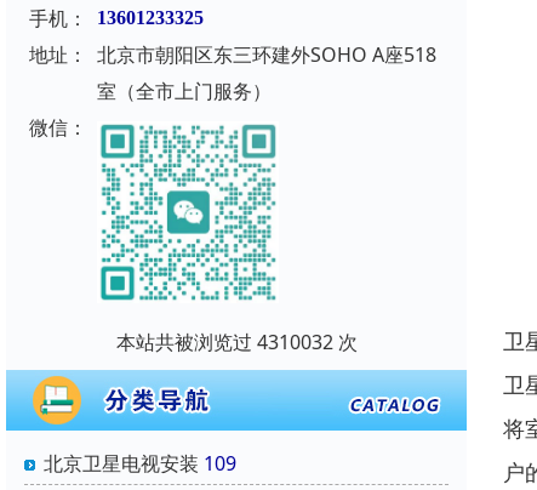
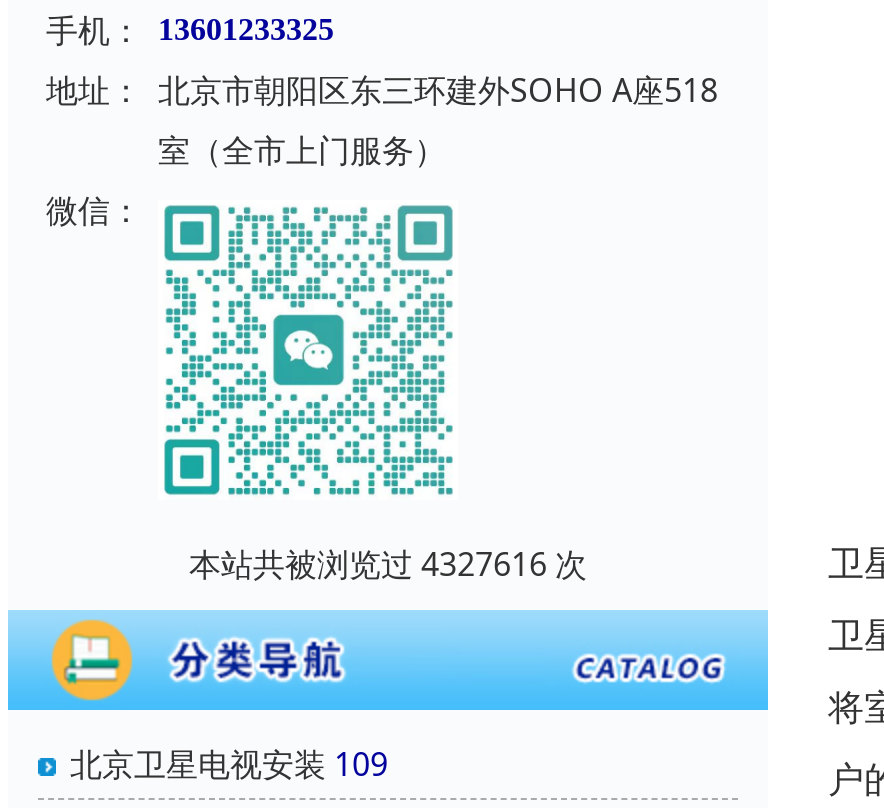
[116,328,357,355] 本站共被浏览过 4310032 次 -> [189,542,587,586] 本站共被浏览过 4327616 次

